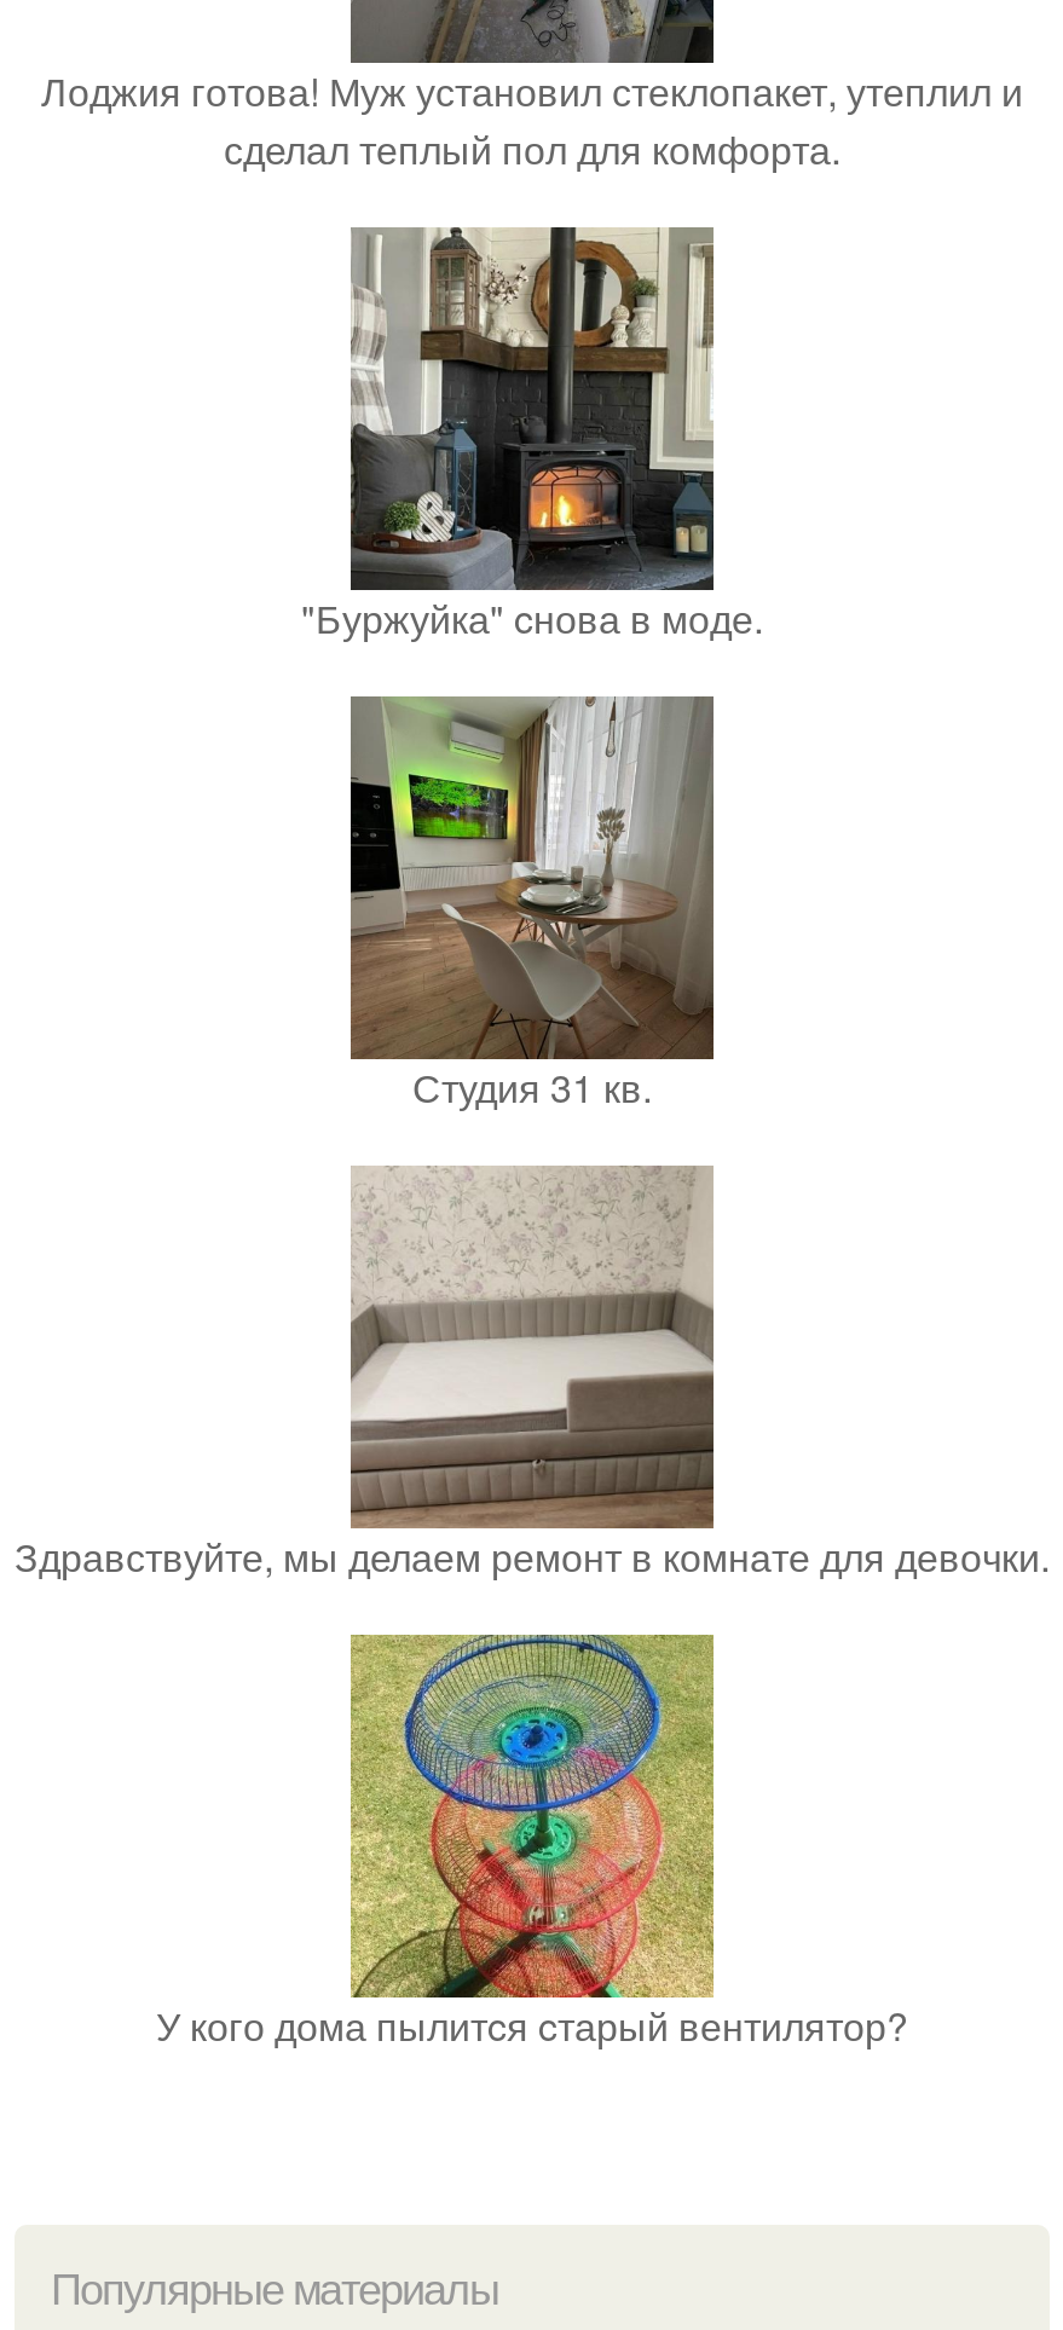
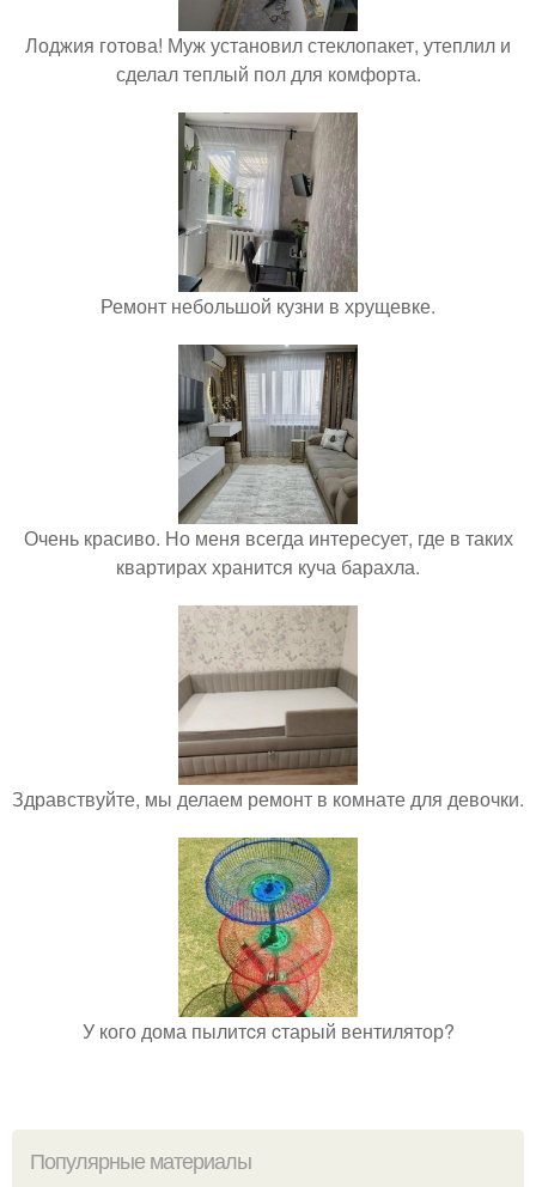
[301,227,763,646] [image] | "Буржуйка" cнова в моде. -> [100,112,435,320] [image] | Ремонт небольшой кузни в хрущевке.
[351,694,706,1115] [image] | Студия 31 кв. -> [23,358,513,581] [image] | Очень красиво. Но меня всегда интересует, где в таких | квартирах хранится куча барахла.

